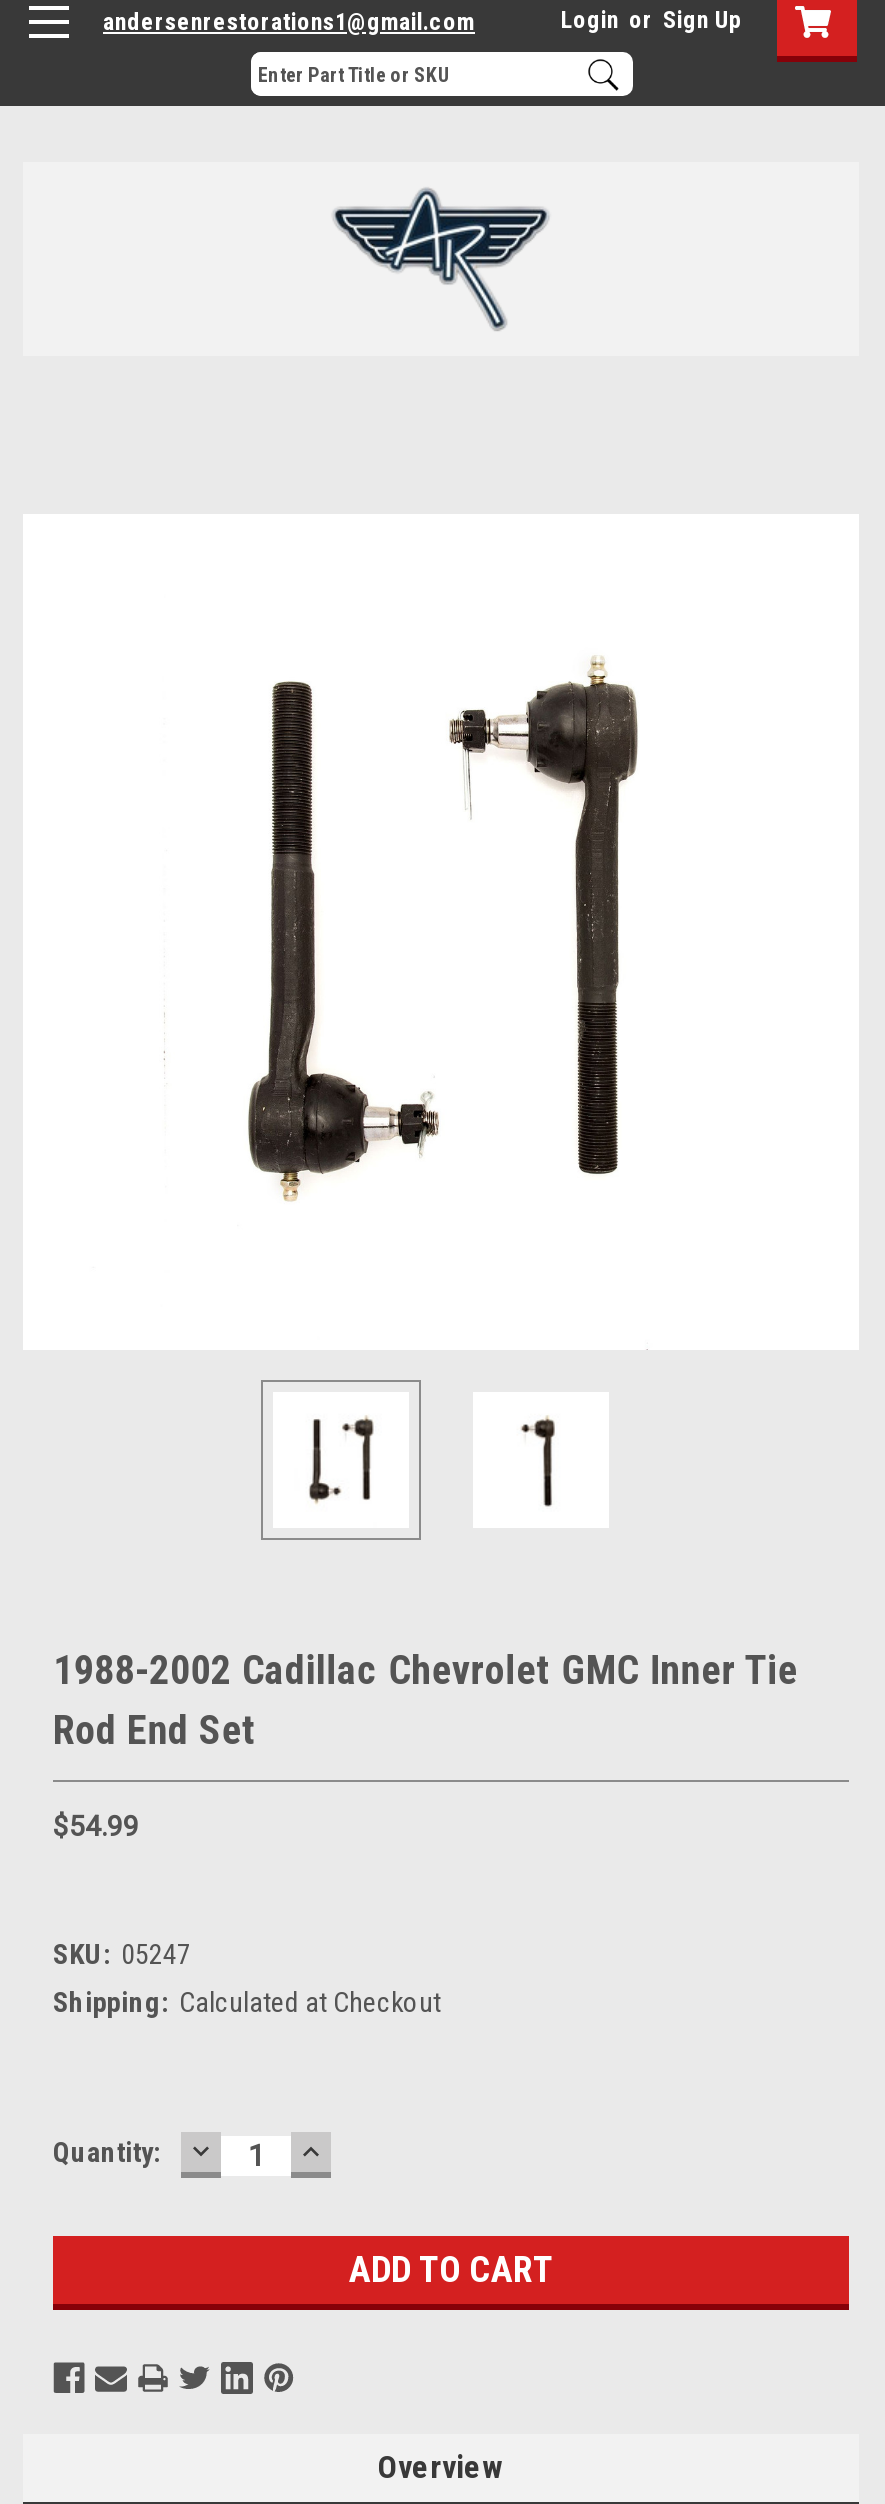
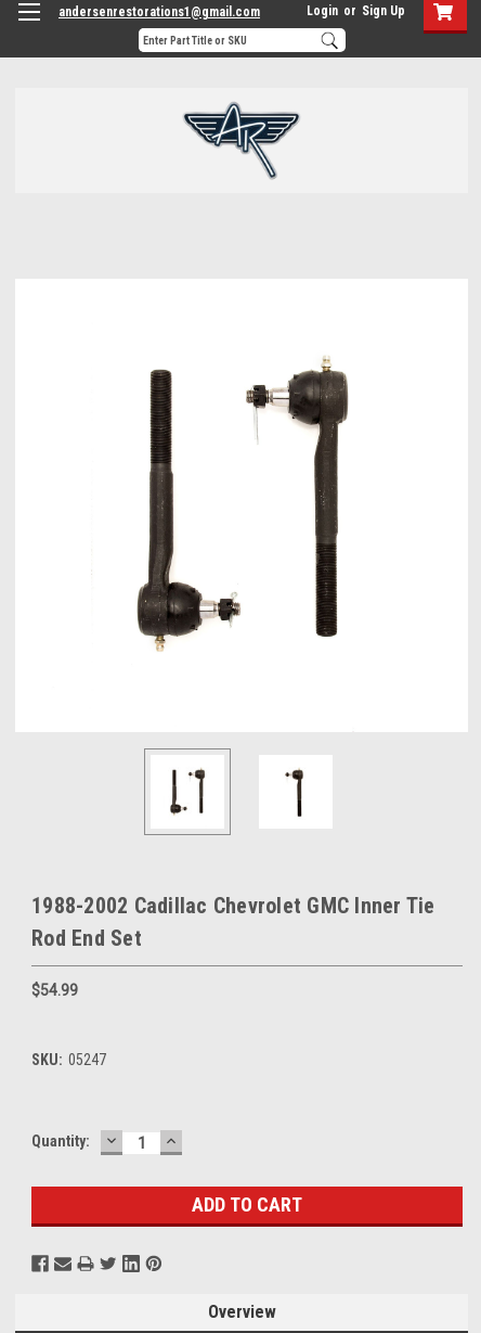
[53,1986,441,2018] Shipping: Calculated at Checkout -> none

